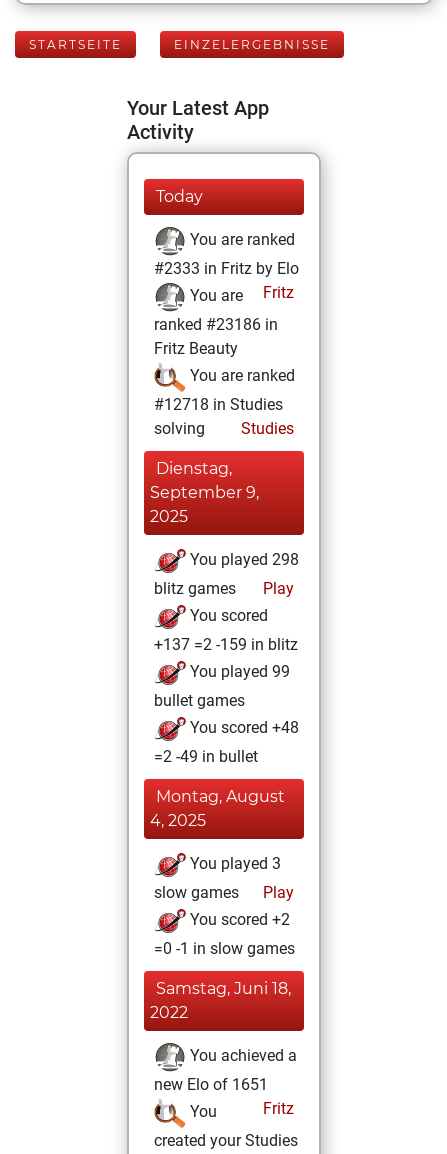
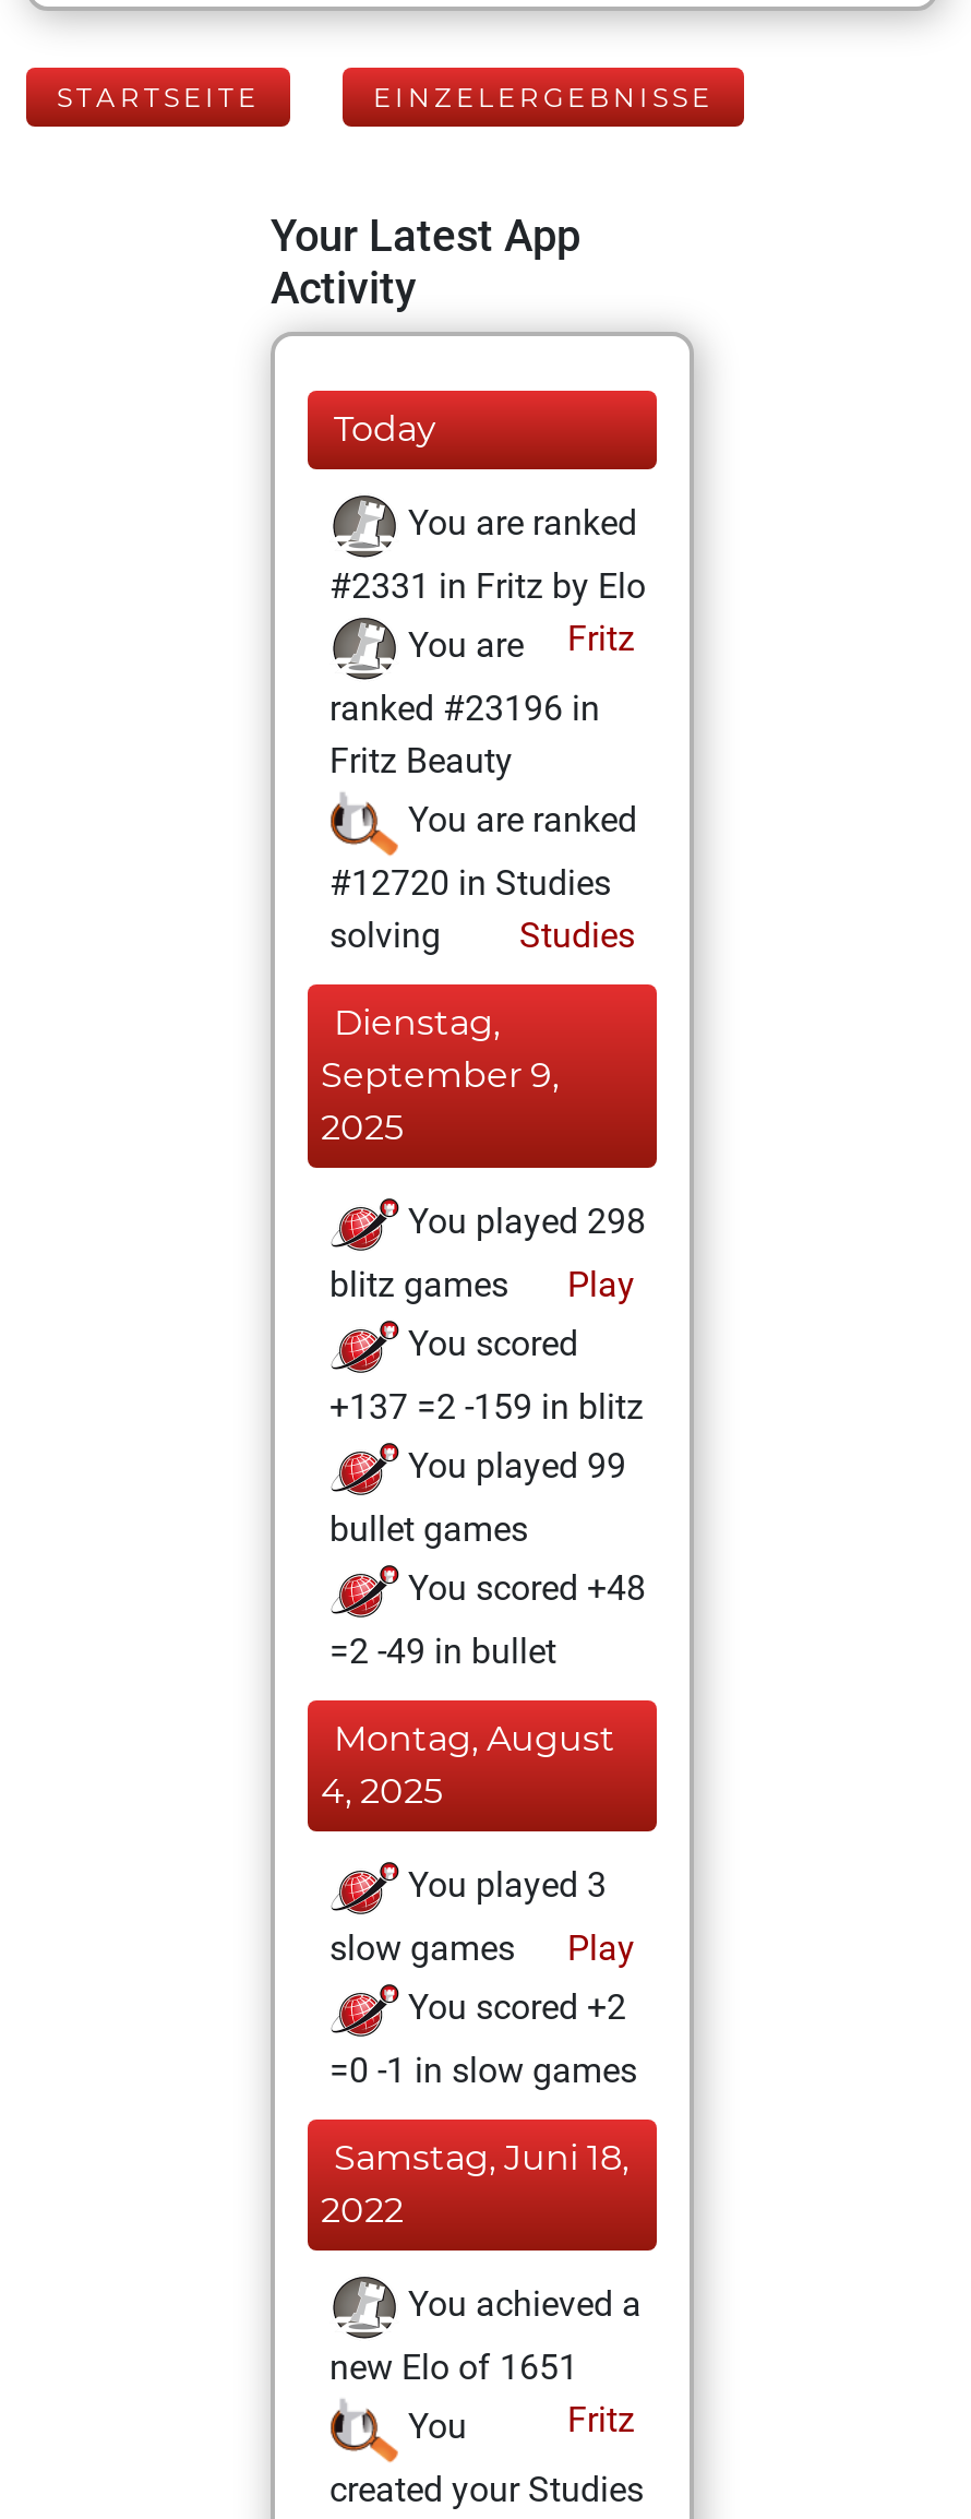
[154,259,299,278] #2333 in Fritz by Elo -> [329,565,646,607] #2331 in Fritz by Elo
[154,315,278,334] ranked #23186 in -> [329,688,600,729] ranked #23196 in
[154,395,283,414] #12718 in Studies -> [329,862,611,904] #12720 in Studies

